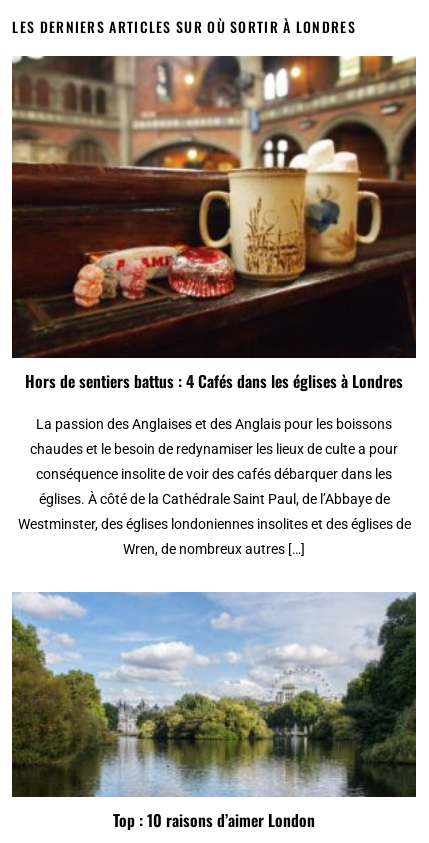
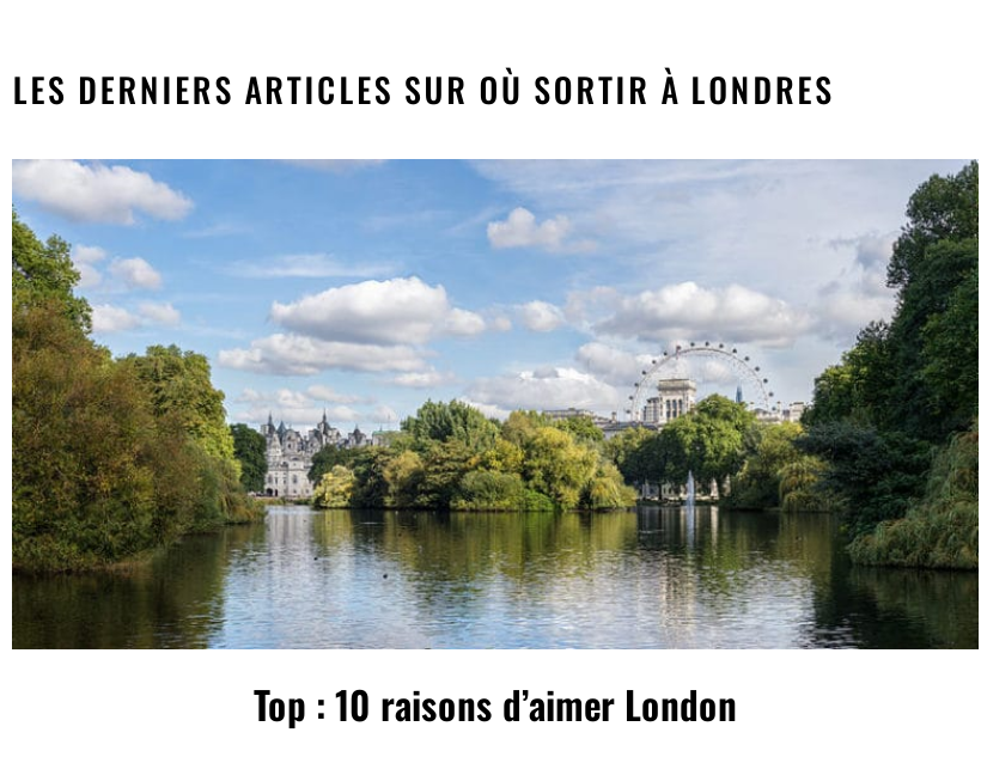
[11,55,417,557] [image] | Hors de sentiers battus : 4 Cafés dans les églises à Londres | La passion des Anglaises et des Anglais pour les boissons | chaudes et le besoin de redynamiser les lieux de culte a pour | conséquence insolite de voir des cafés débarquer dans les | églises. À côté de la Cathédrale Saint Paul, de l’Abbaye de | Westminster, des églises londoniennes insolites et des églises de | Wren, de nombreux autres […] -> none

